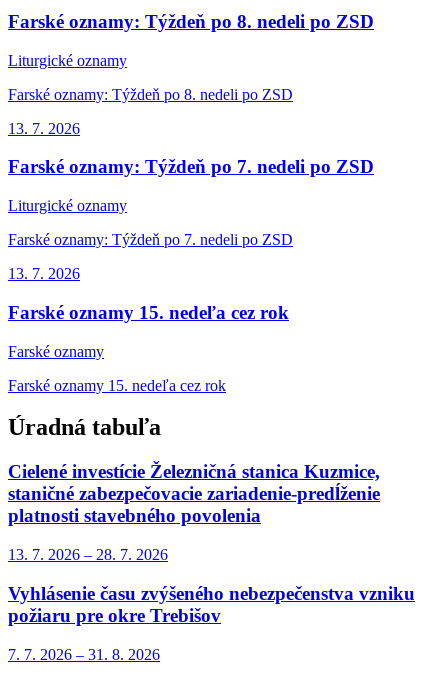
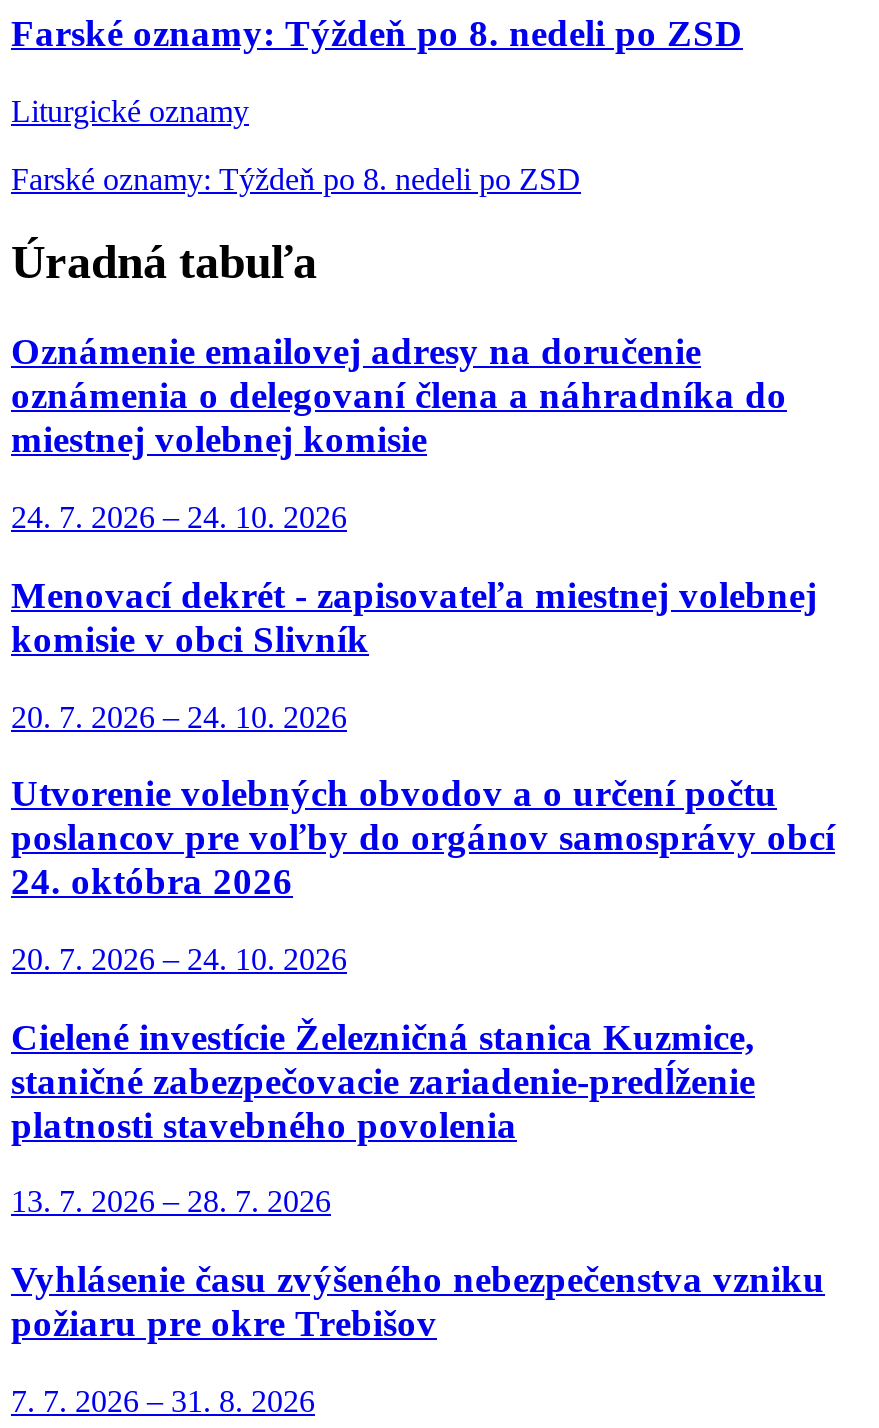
[8,120,374,393] 13. 7. 2026 | Farské oznamy: Týždeň po 7. nedeli po ZSD | Liturgické oznamy | Farské oznamy: Týždeň po 7. nedeli po ZSD | 13. 7. 2026 | Farské oznamy 15. nedeľa cez rok | Farské oznamy | Farské oznamy 15. nedeľa cez rok -> none
moved [8,414,161,440] -> [11,237,317,289]: Úradná tabuľa
none -> [11,331,835,976] Oznámenie emailovej adresy na doručenie | oznámenia o delegovaní člena a náhradníka do | miestnej volebnej komisie | 24. 7. 2026 – 24. 10. 2026 | Menovací dekrét - zapisovateľa miestnej volebnej | komisie v obci Slivník | 20. 7. 2026 – 24. 10. 2026 | Utvorenie volebných obvodov a o určení počtu | poslancov pre voľby do orgánov samosprávy obcí | 24. októbra 2026 | 20. 7. 2026 – 24. 10. 2026

